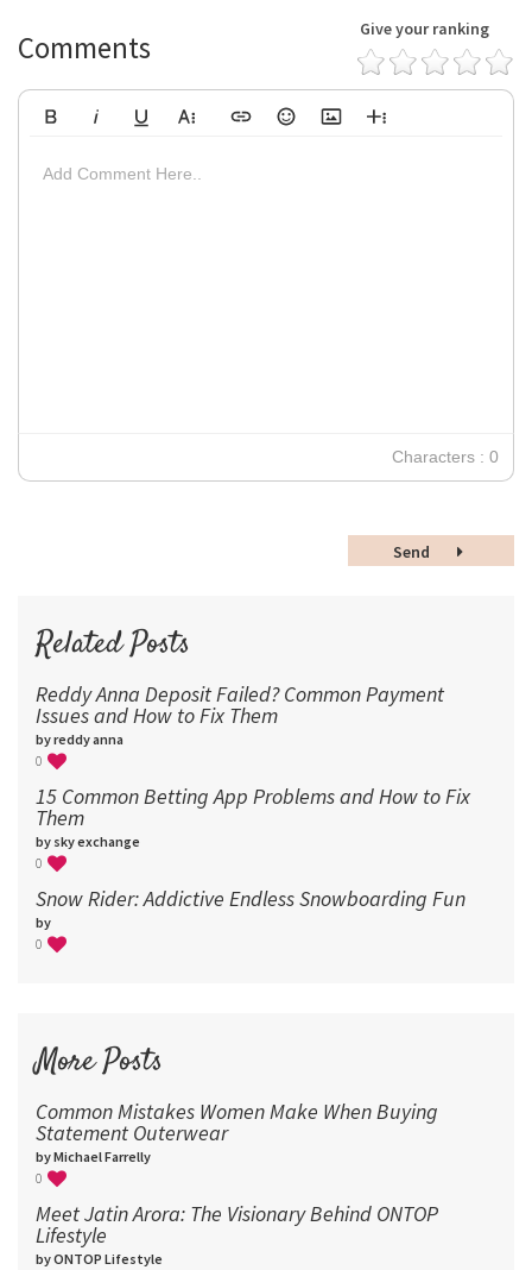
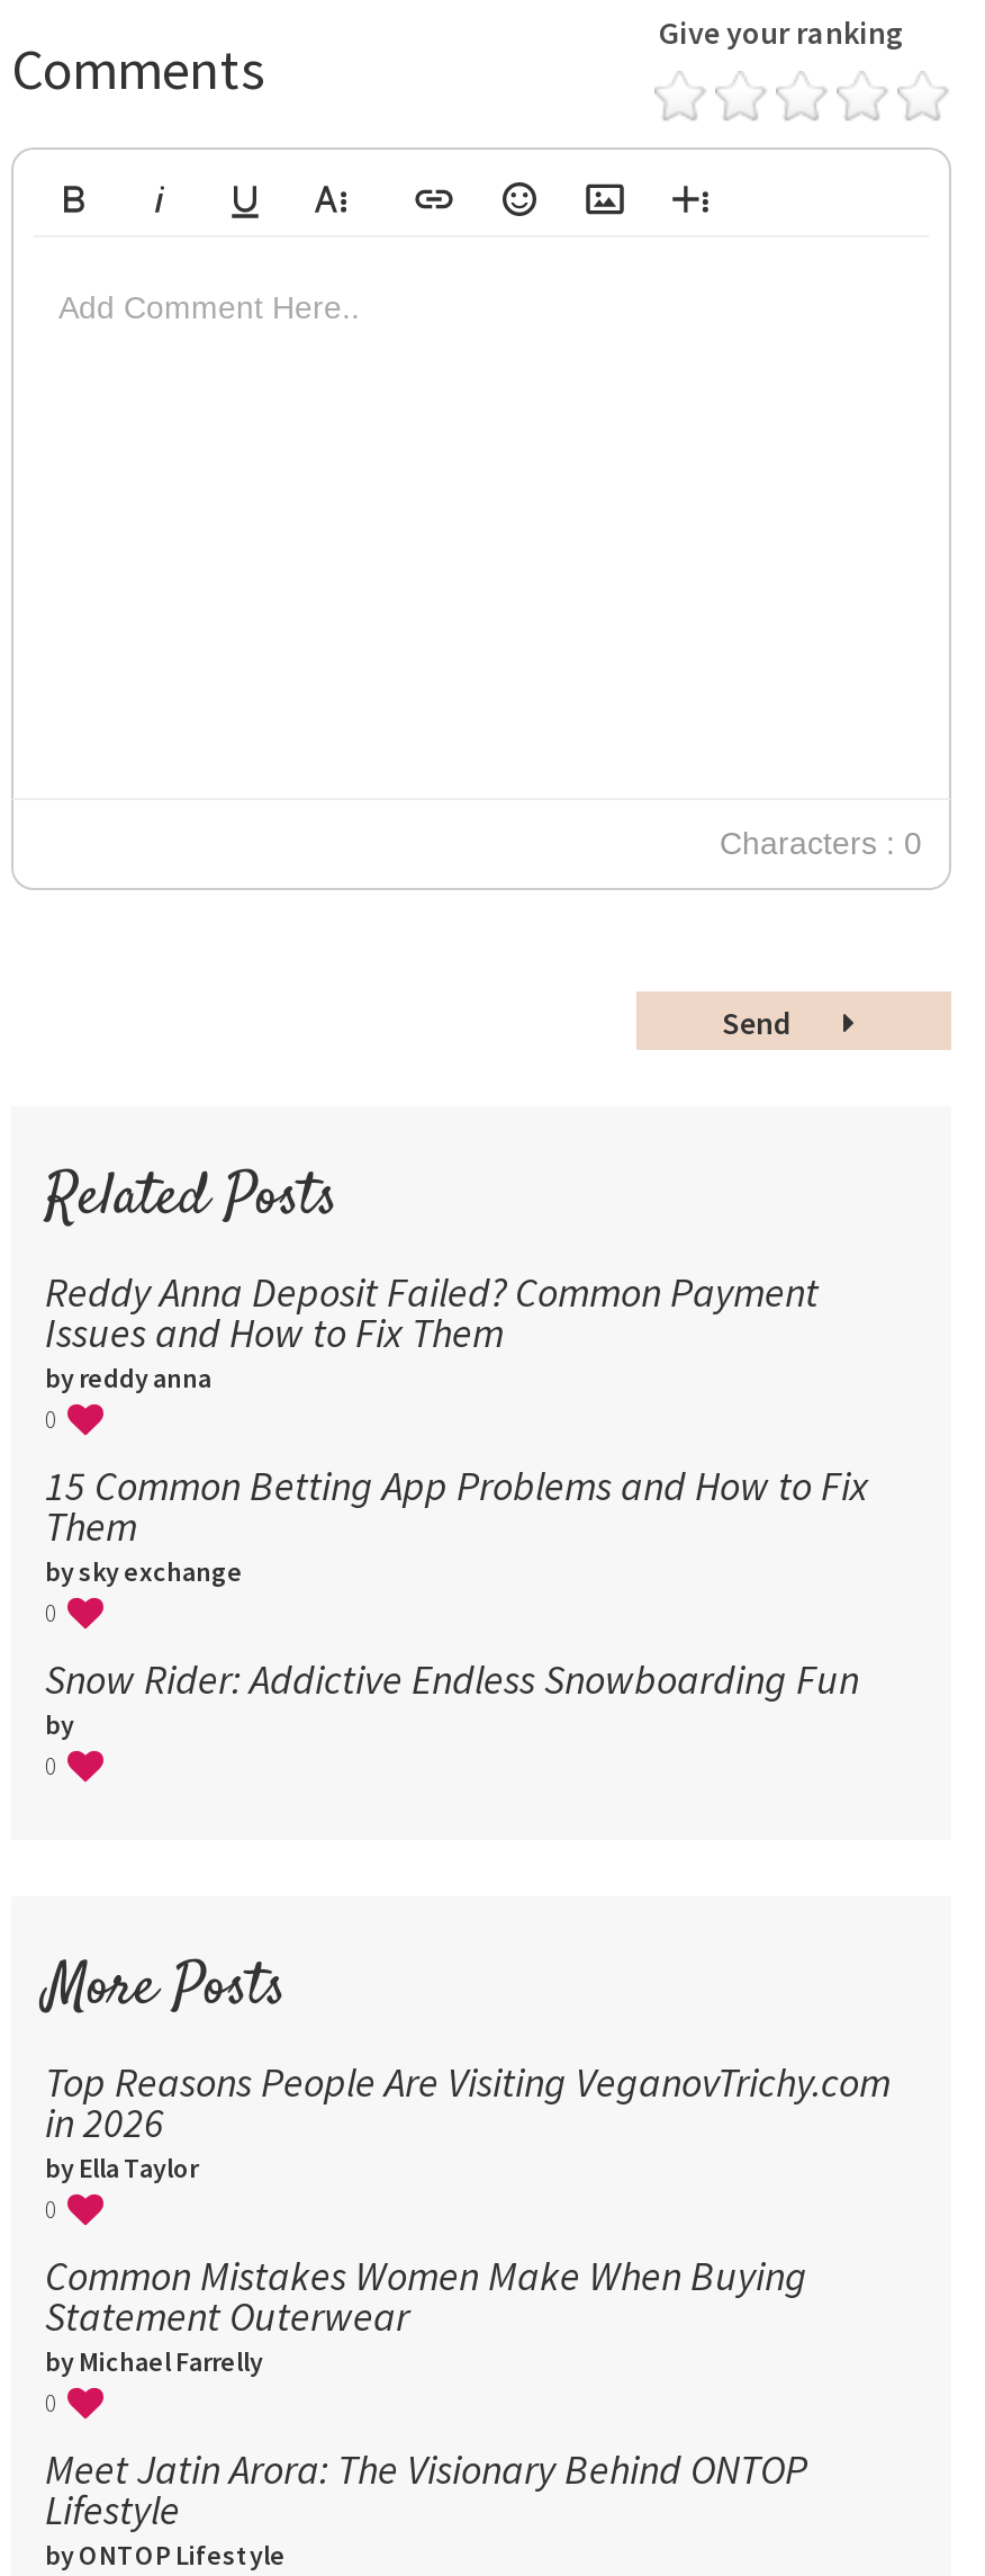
none -> [45,2056,891,2224] Top Reasons People Are Visiting VeganovTrichy.com | in 2026 | by Ella Taylor | 0

